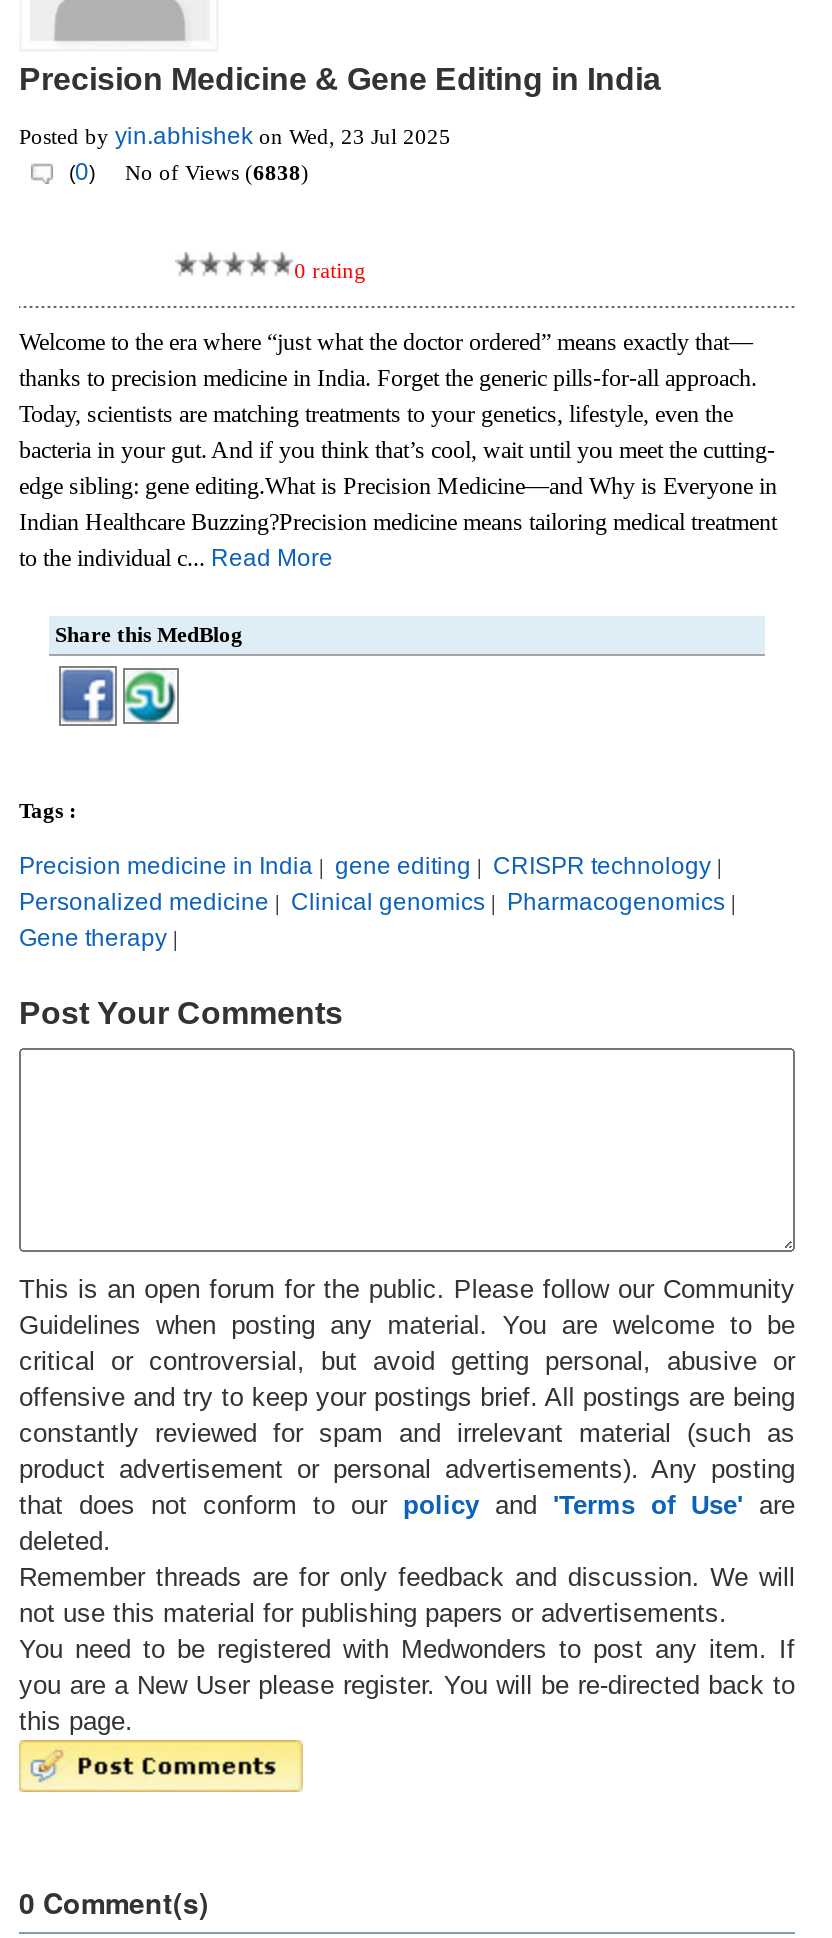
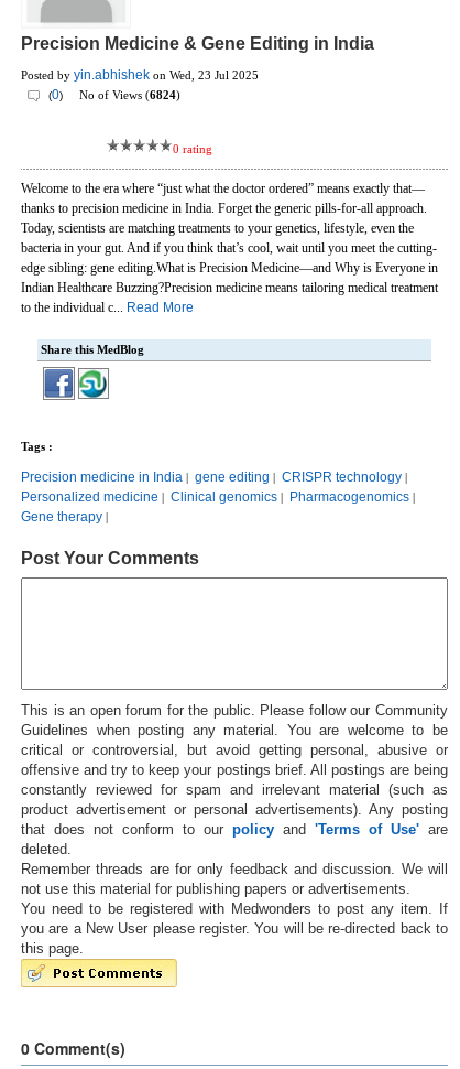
[63,159,309,187] (0) No of Views (6838) -> [45,87,180,103] (0) No of Views (6824)

